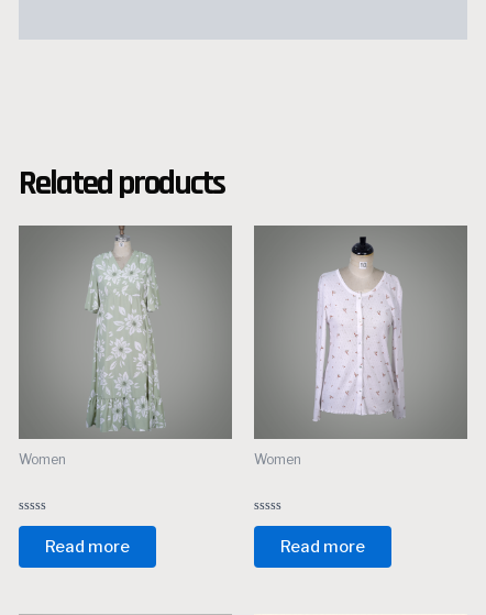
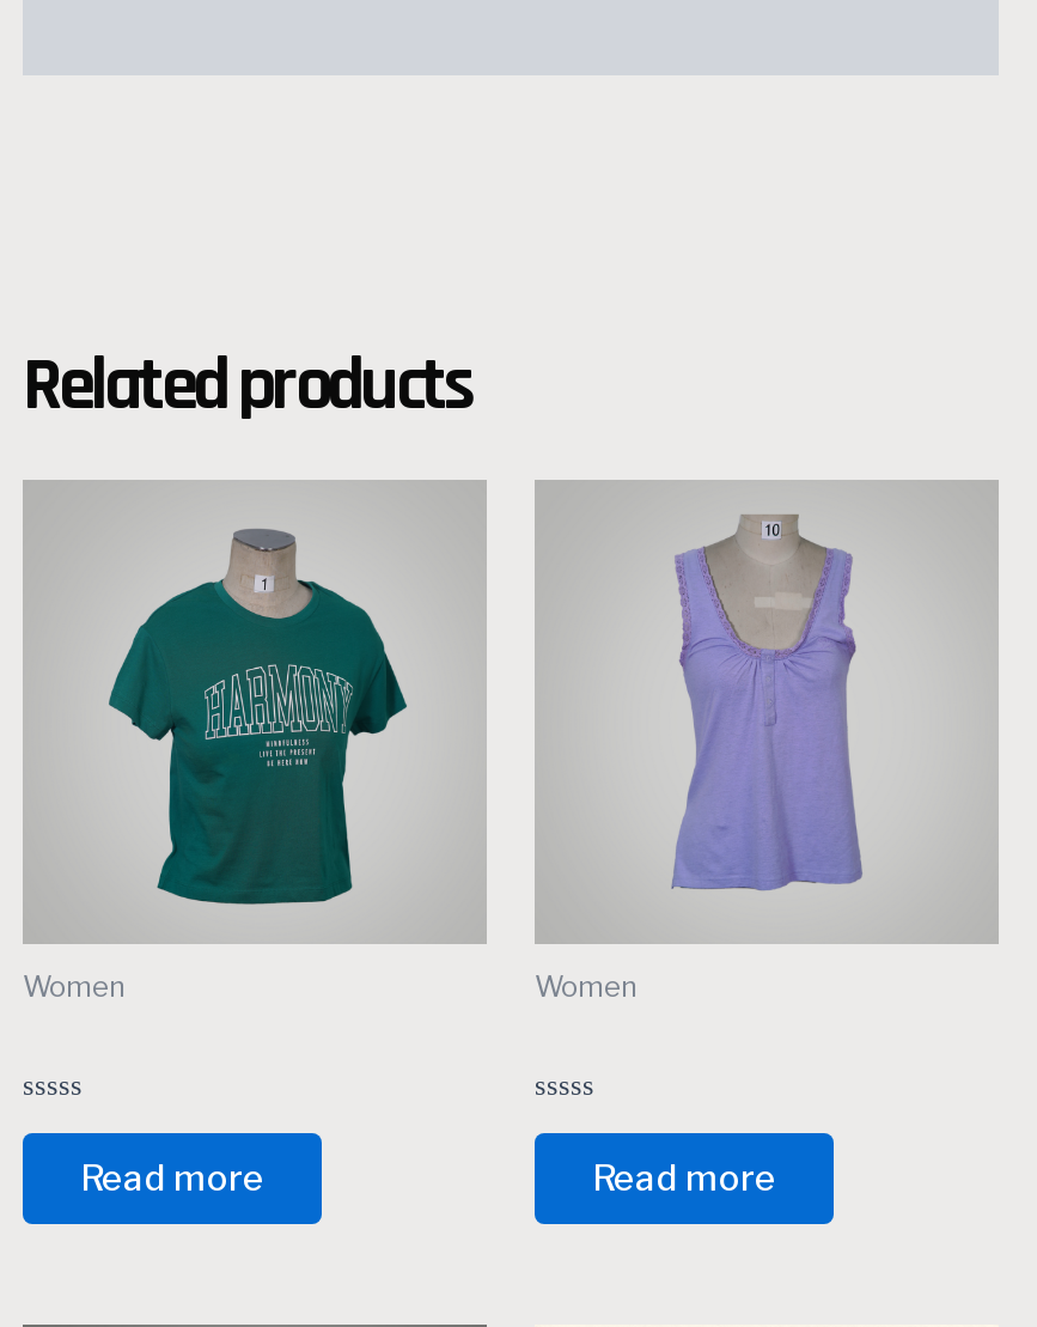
[19,226,232,439] [image] -> [25,482,484,942] [image]
[254,226,467,439] [image] -> [537,482,996,942] [image]

